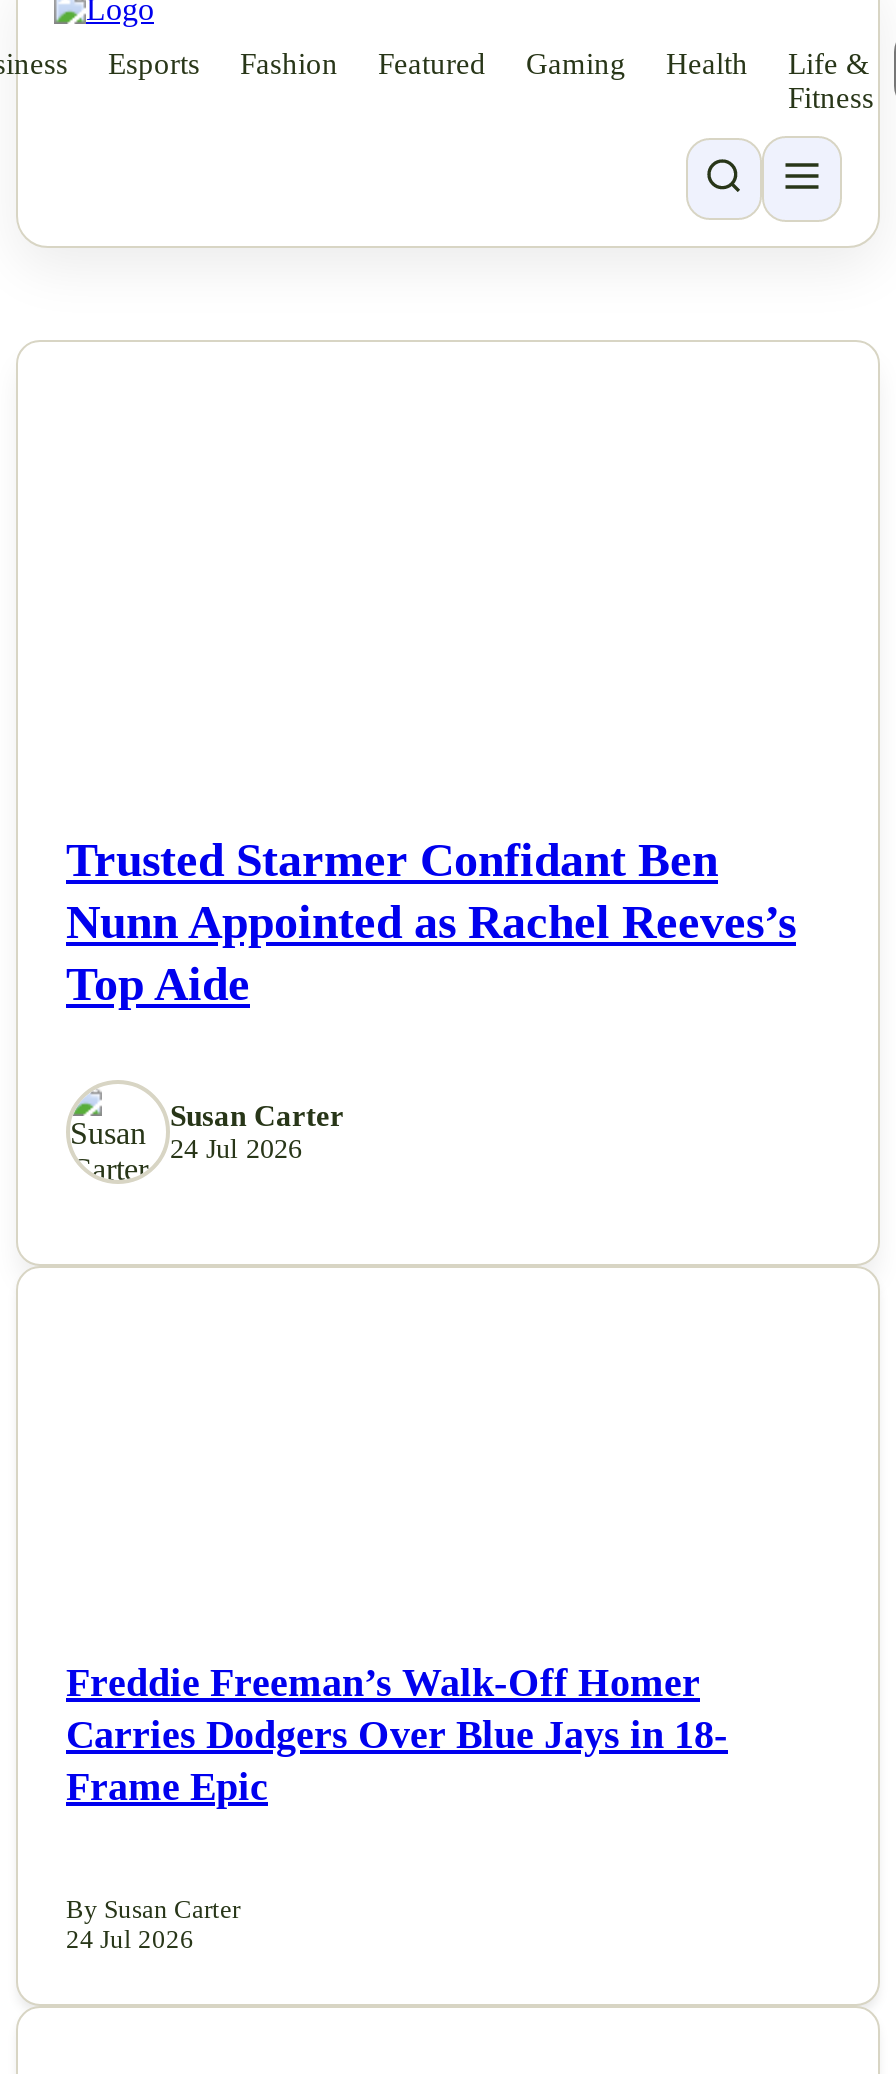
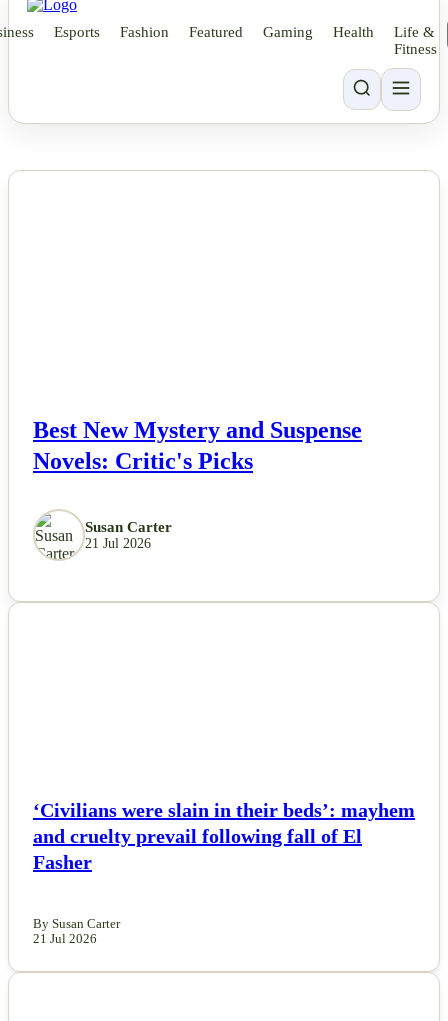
[66,834,796,1010] Trusted Starmer Confidant Ben | Nunn Appointed as Rachel Reeves’s | Top Aide -> [33,417,362,474] Best New Mystery and Suspense | Novels: Critic's Picks
[170,1134,302,1164] 24 Jul 2026 -> [85,536,151,551] 21 Jul 2026
[66,1660,728,1808] Freddie Freeman’s Walk-Off Homer | Carries Dodgers Over Blue Jays in 18- | Frame Epic -> [33,799,415,873] ‘Civilians were slain in their beds’: mayhem | and cruelty prevail following fall of El | Fasher
[66,1927,194,1955] 24 Jul 2026 -> [33,932,97,946] 21 Jul 2026

